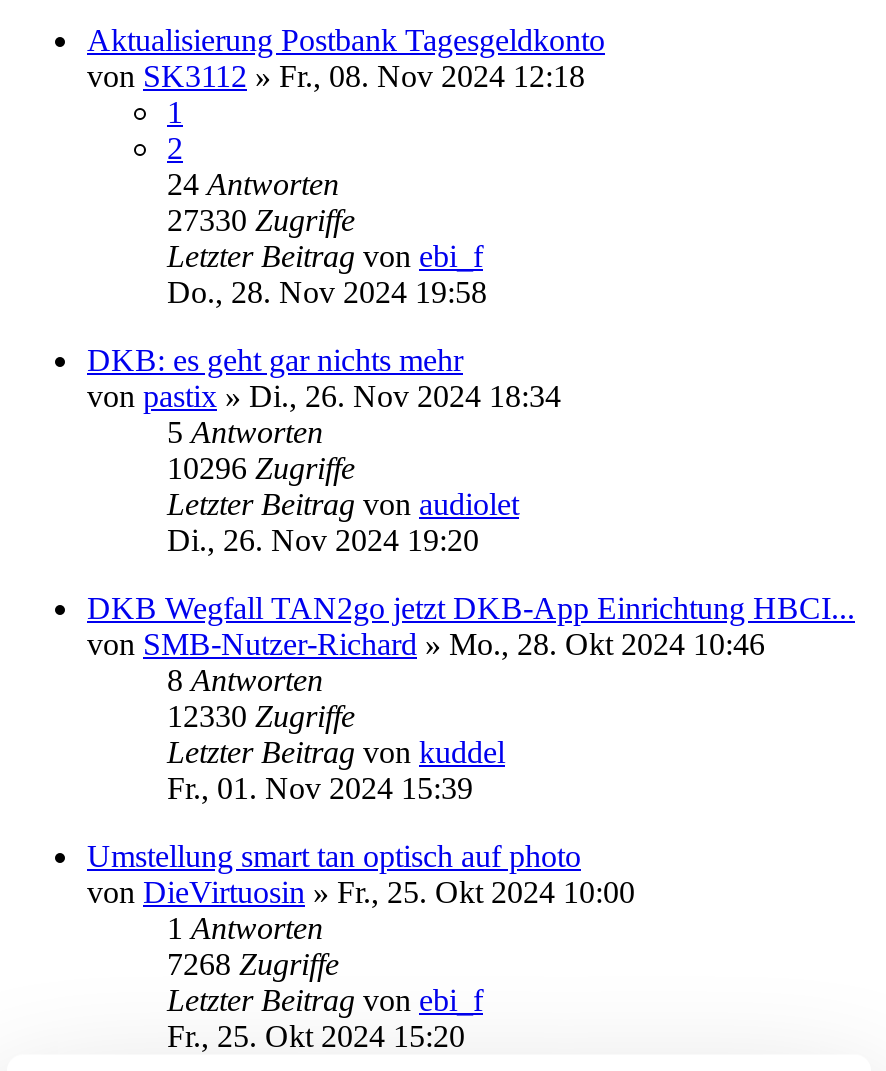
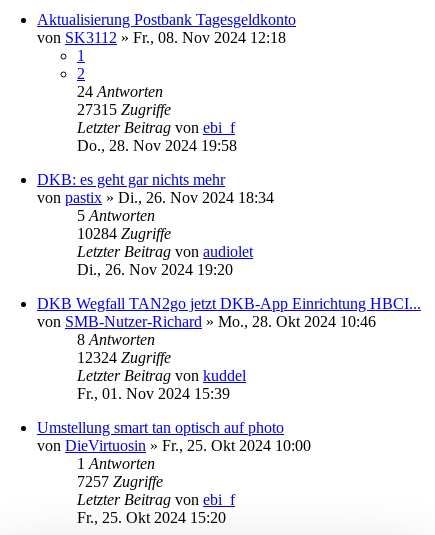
[167,203,355,237] 27330 Zugriffe -> [77,101,171,118] 27315 Zugriffe
[167,451,355,485] 10296 Zugriffe -> [77,225,171,242] 10284 Zugriffe
[167,699,355,733] 12330 Zugriffe -> [77,349,171,366] 12324 Zugriffe
[167,947,339,981] 7268 Zugriffe -> [77,473,163,490] 7257 Zugriffe

